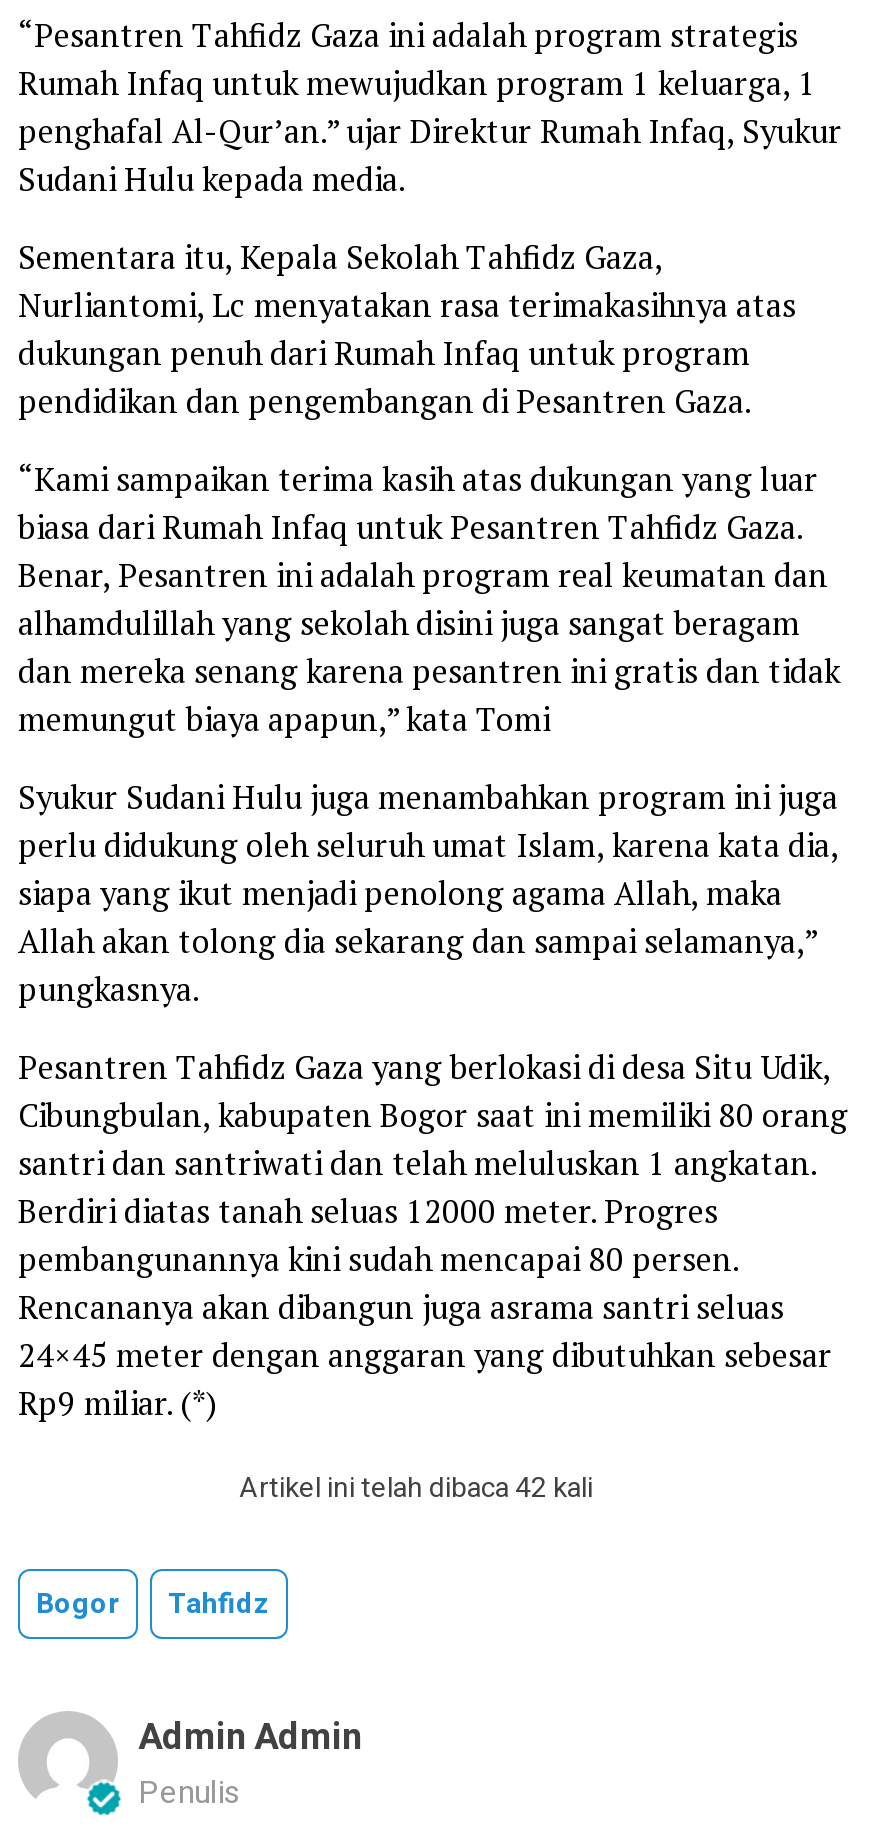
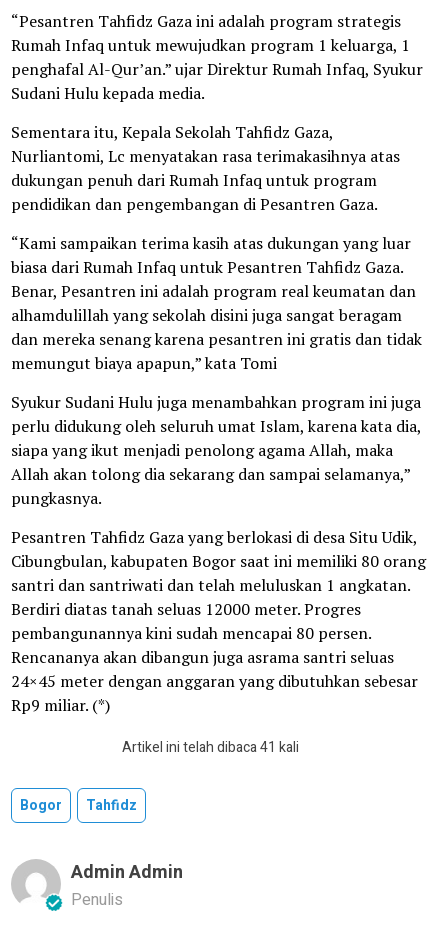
[239,1466,593,1508] Artikel ini telah dibaca 42 kali -> [121,736,298,757] Artikel ini telah dibaca 41 kali

